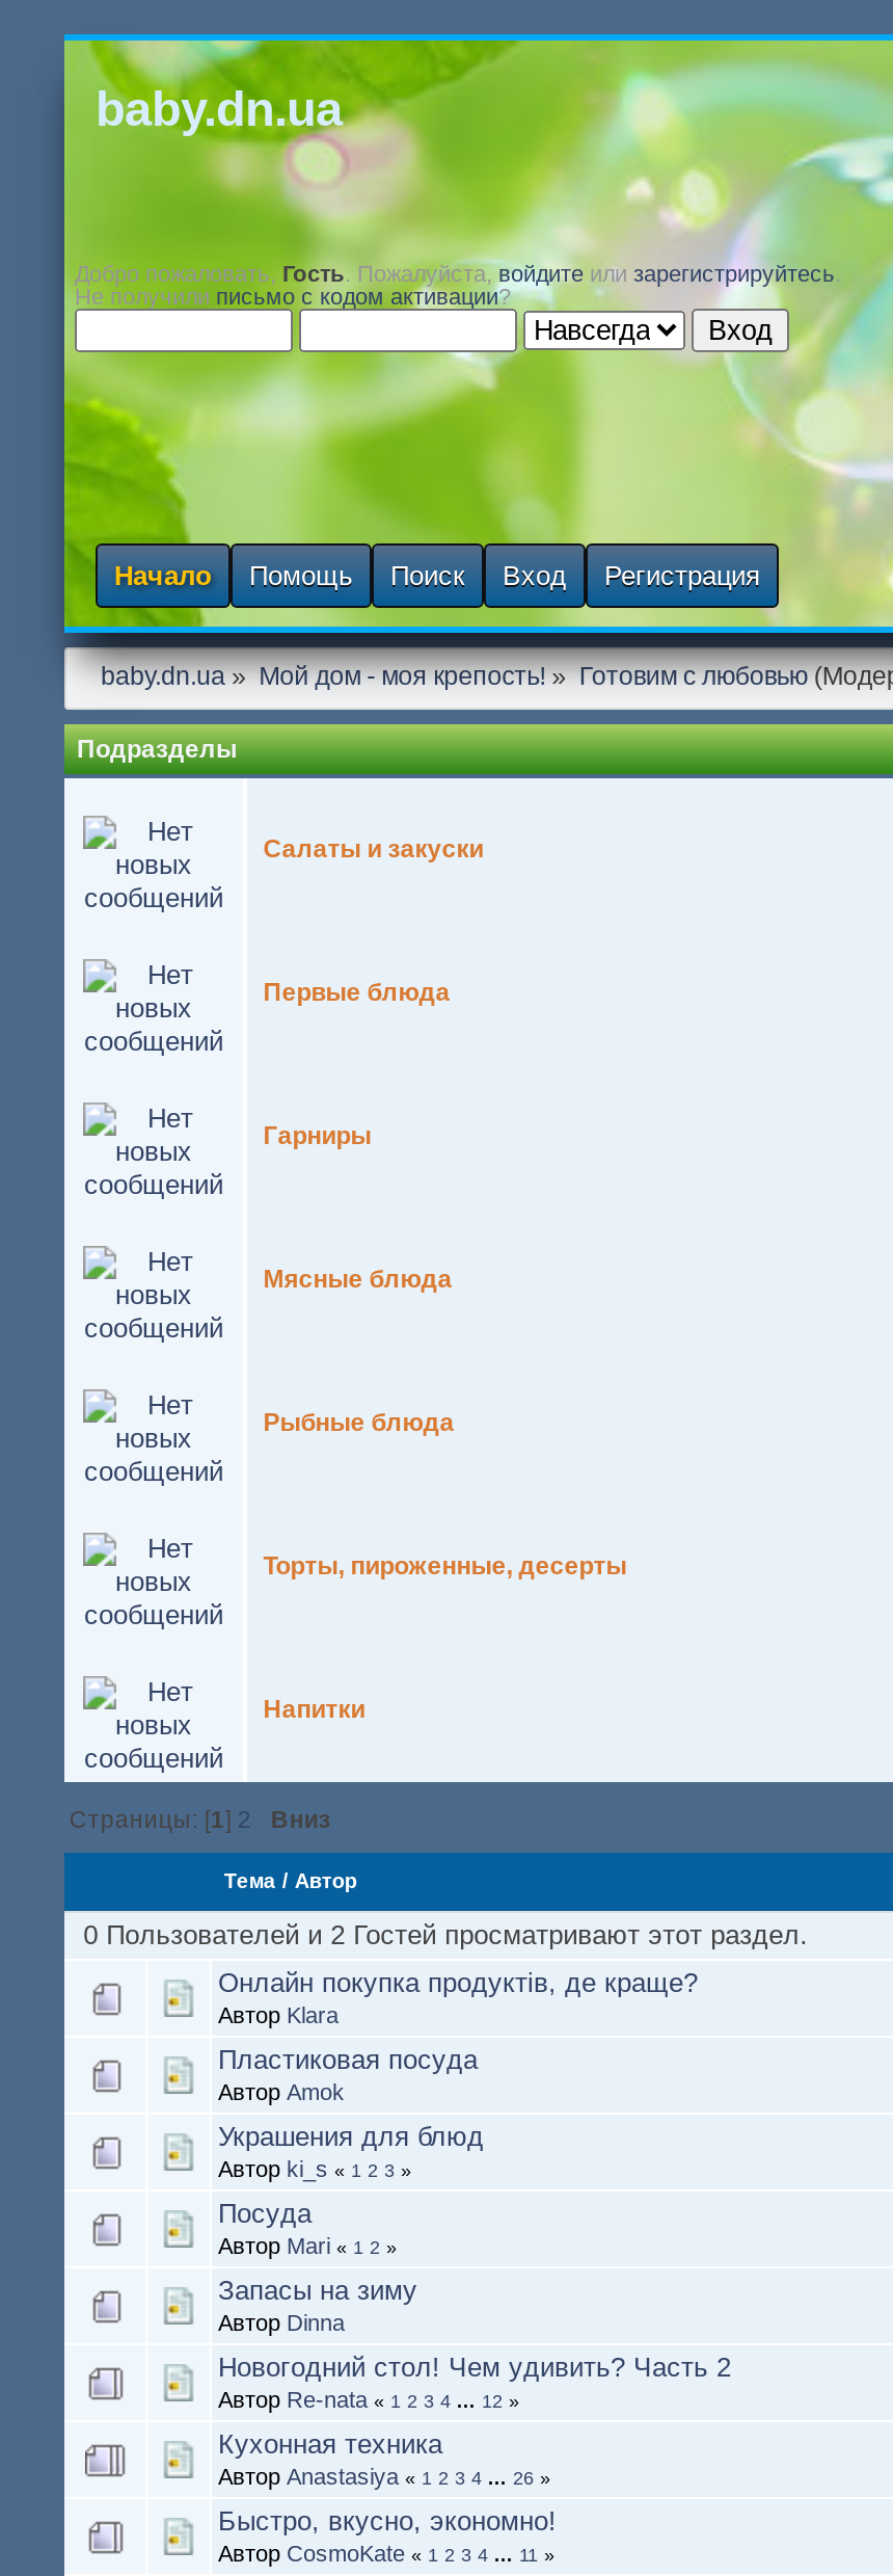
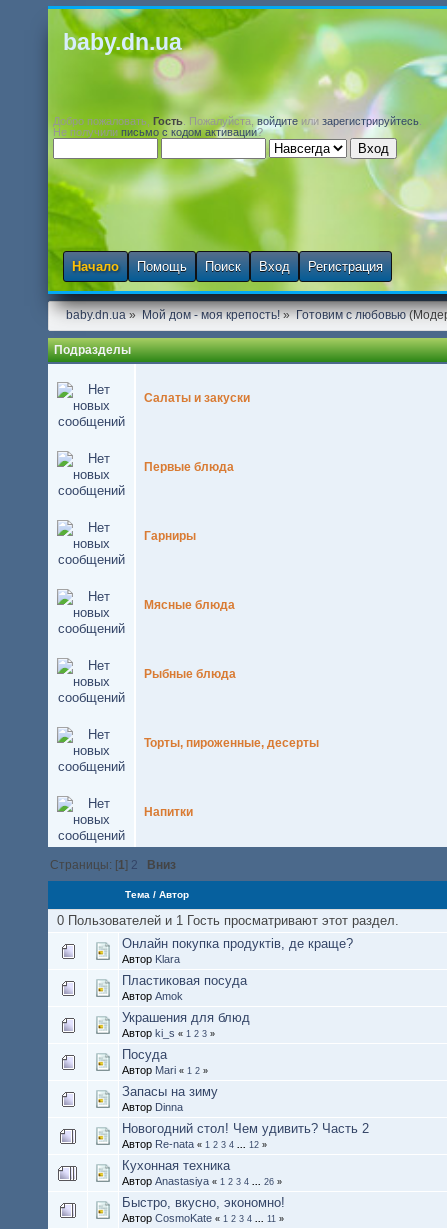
[83,1919,808,1950] 0 Пользователей и 2 Гостей просматривают этот раздел. -> [57,913,399,928] 0 Пользователей и 1 Гость просматривают этот раздел.

